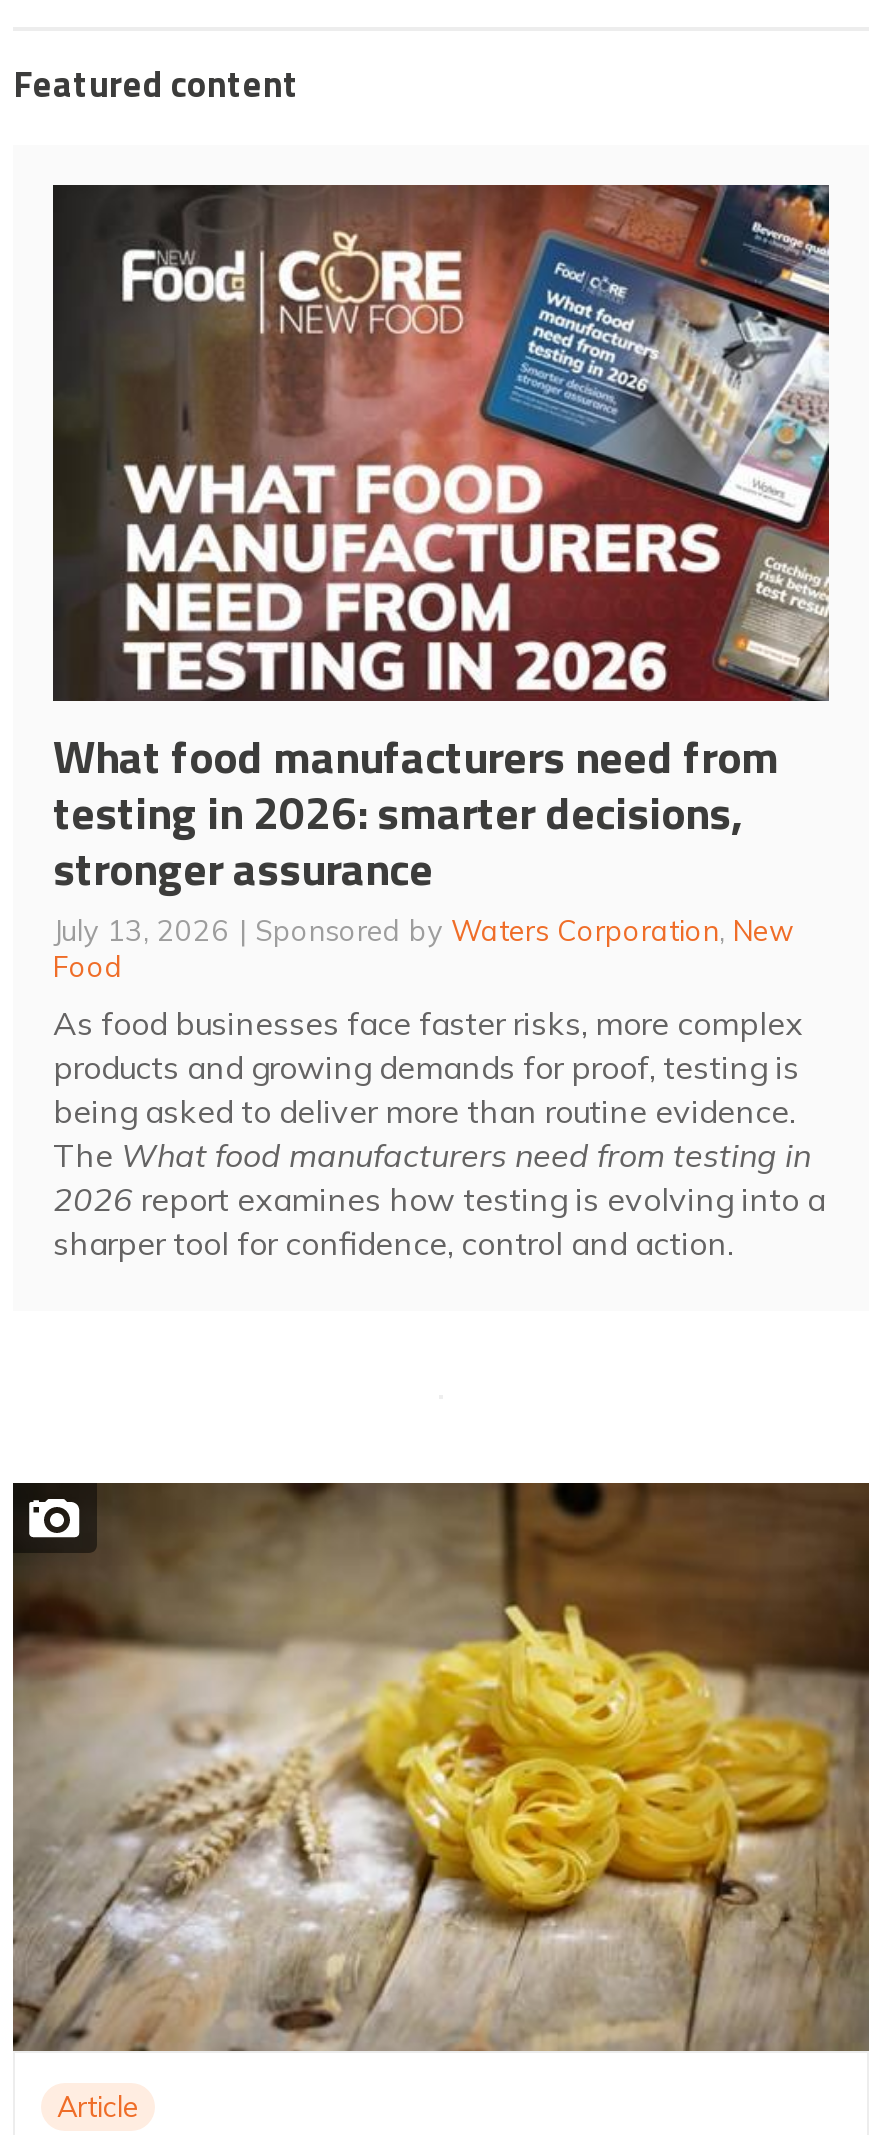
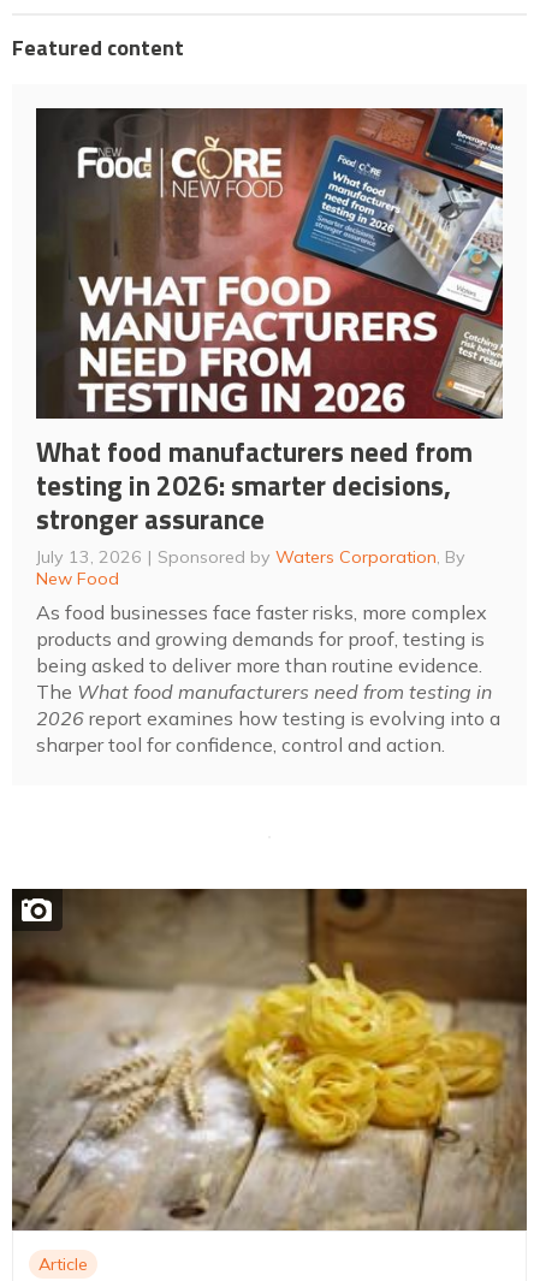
[53,912,793,984] Sponsored by Waters Corporation, New | Food -> [36,546,465,589] Sponsored by Waters Corporation, By | New Food

